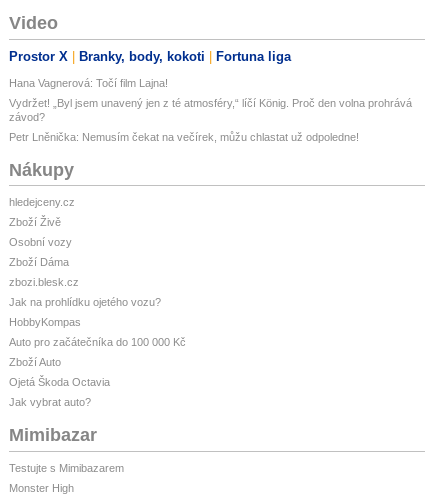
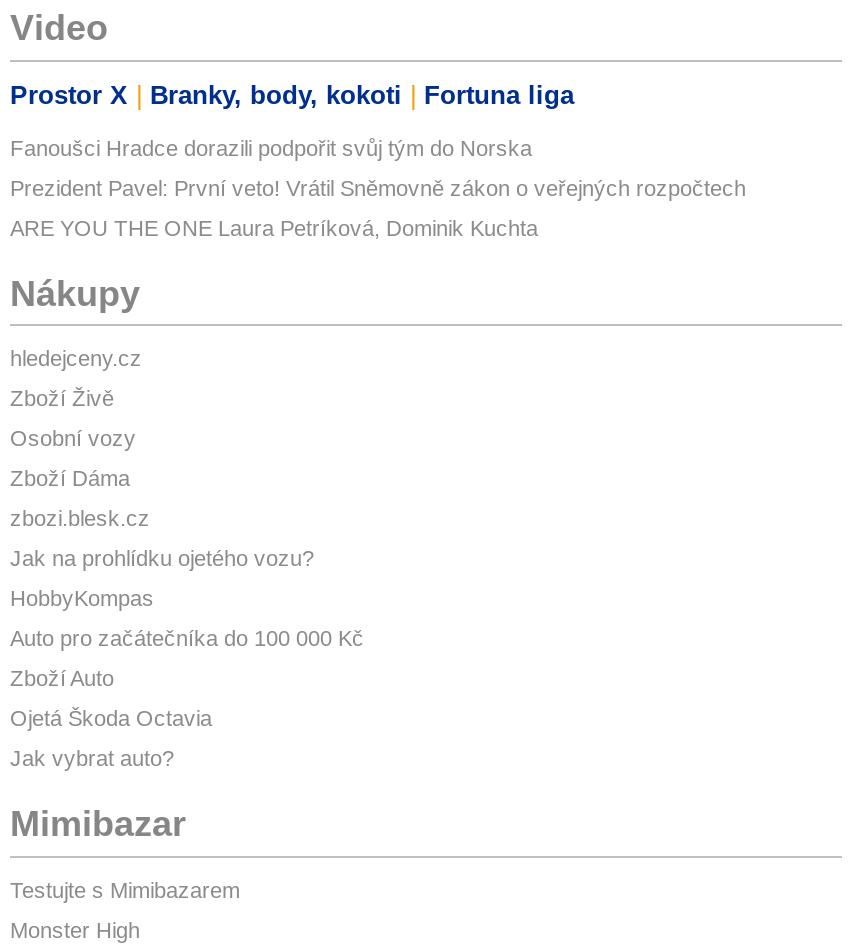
[9,77,168,89] Hana Vagnerová: Točí film Lajna! -> [10,136,532,160] Fanoušci Hradce dorazili podpořit svůj tým do Norska
[9,97,412,123] Vydržet! „Byl jsem unavený jen z té atmosféry,“ líčí König. Proč den volna prohrává | závod? -> [10,176,746,200] Prezident Pavel: První veto! Vrátil Sněmovně zákon o veřejných rozpočtech
[9,131,359,143] Petr Lněnička: Nemusím čekat na večírek, můžu chlastat už odpoledne! -> [10,216,538,240] ARE YOU THE ONE Laura Petríková, Dominik Kuchta

